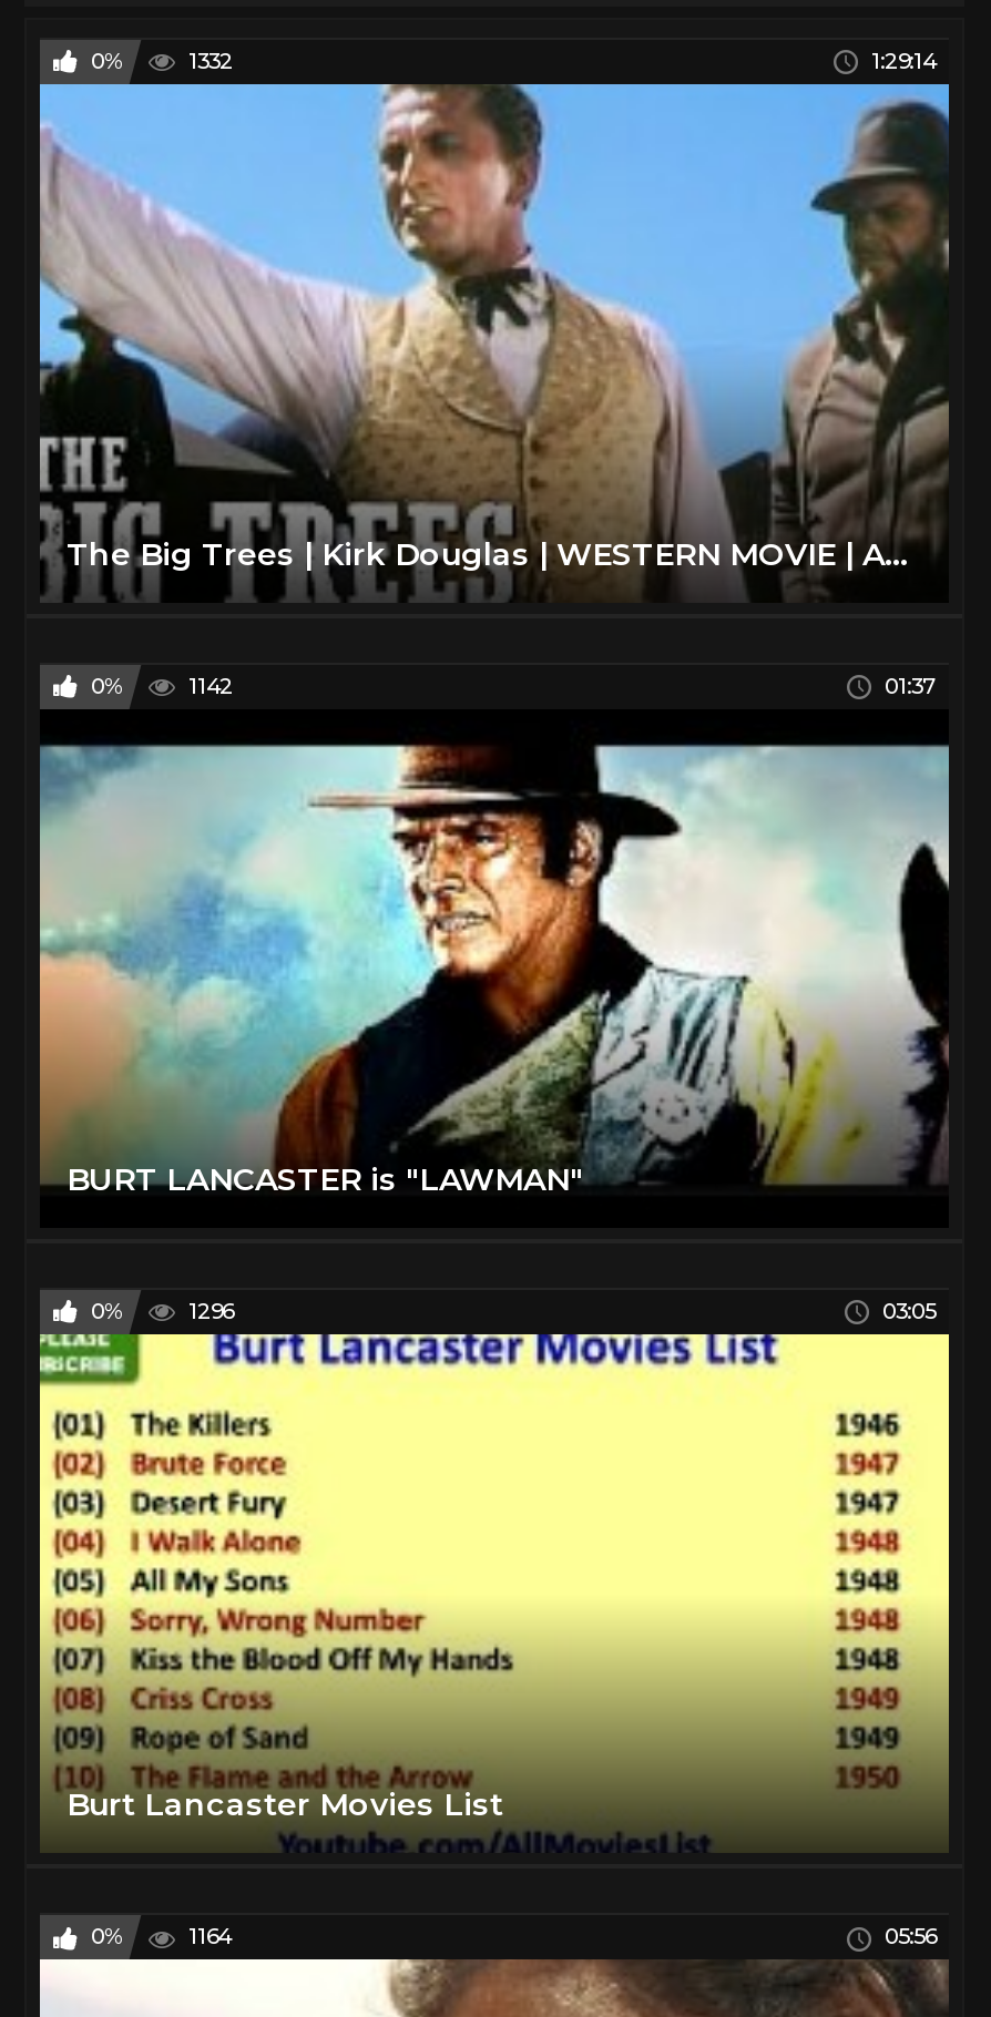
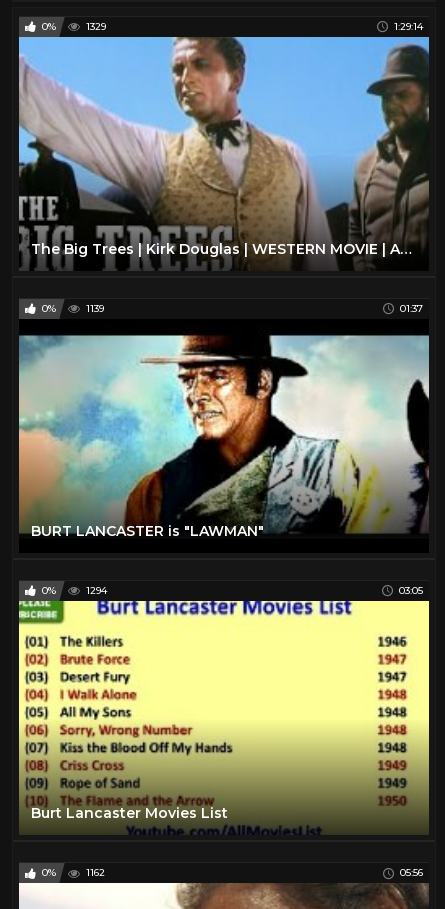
[188,46,233,74] 1332 -> [86,20,106,33] 1329
[188,671,233,700] 1142 -> [86,302,104,315] 1139
[188,1297,233,1326] 1296 -> [86,584,107,597] 1294
[188,1923,231,1952] 1164 -> [86,866,105,879] 1162

